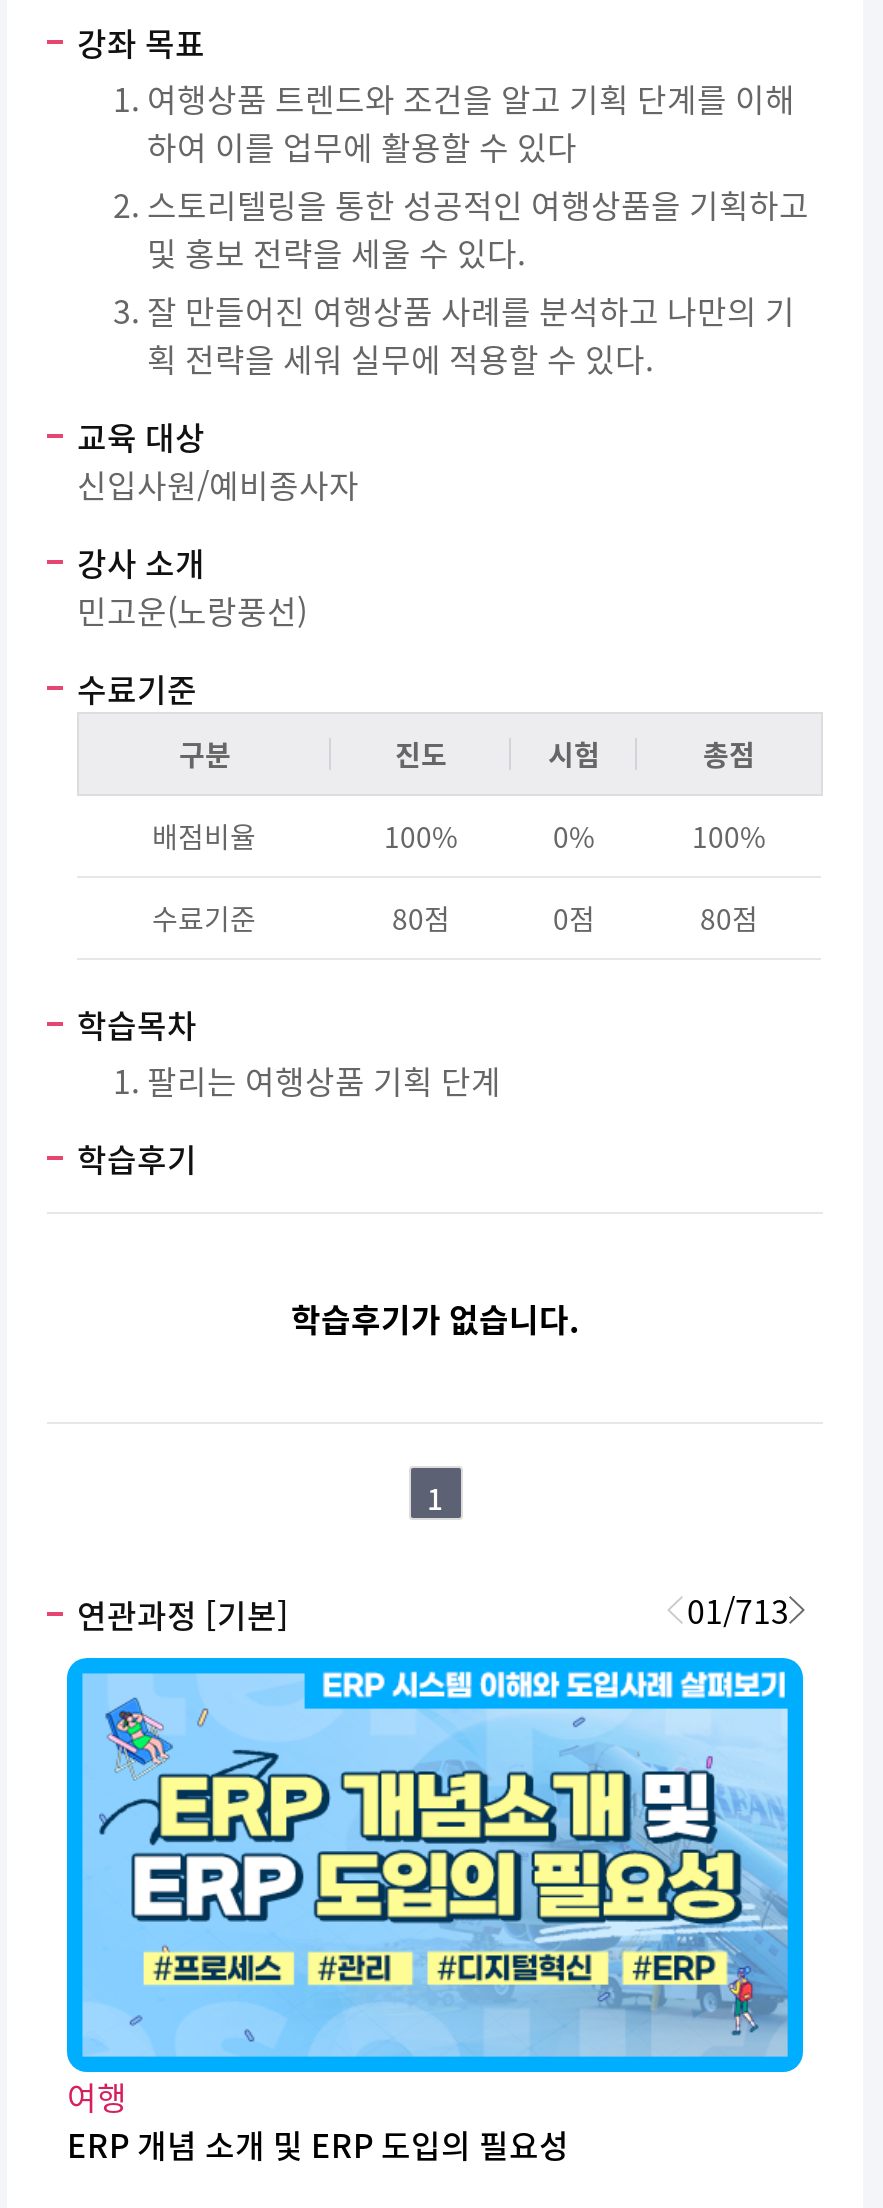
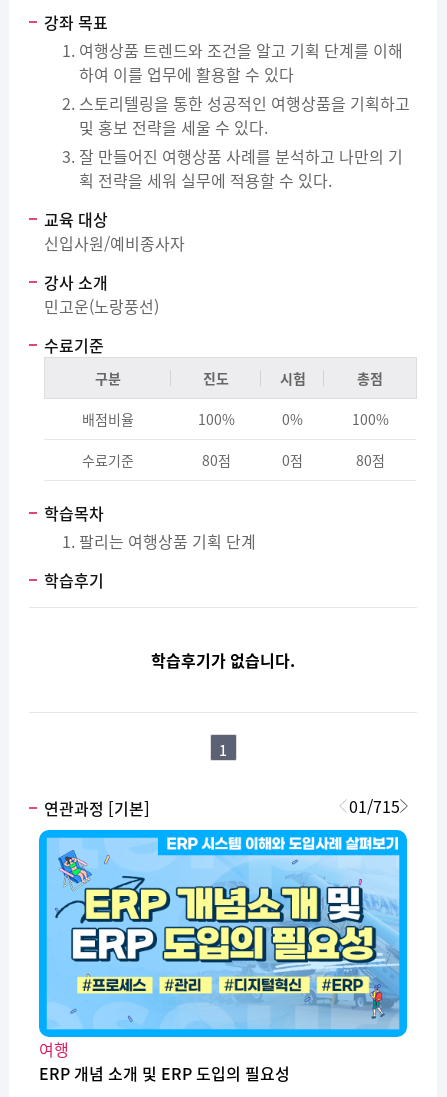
[687,1587,789,1635] 01/713 -> [349,794,400,818] 01/715

